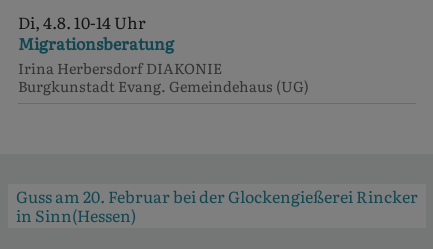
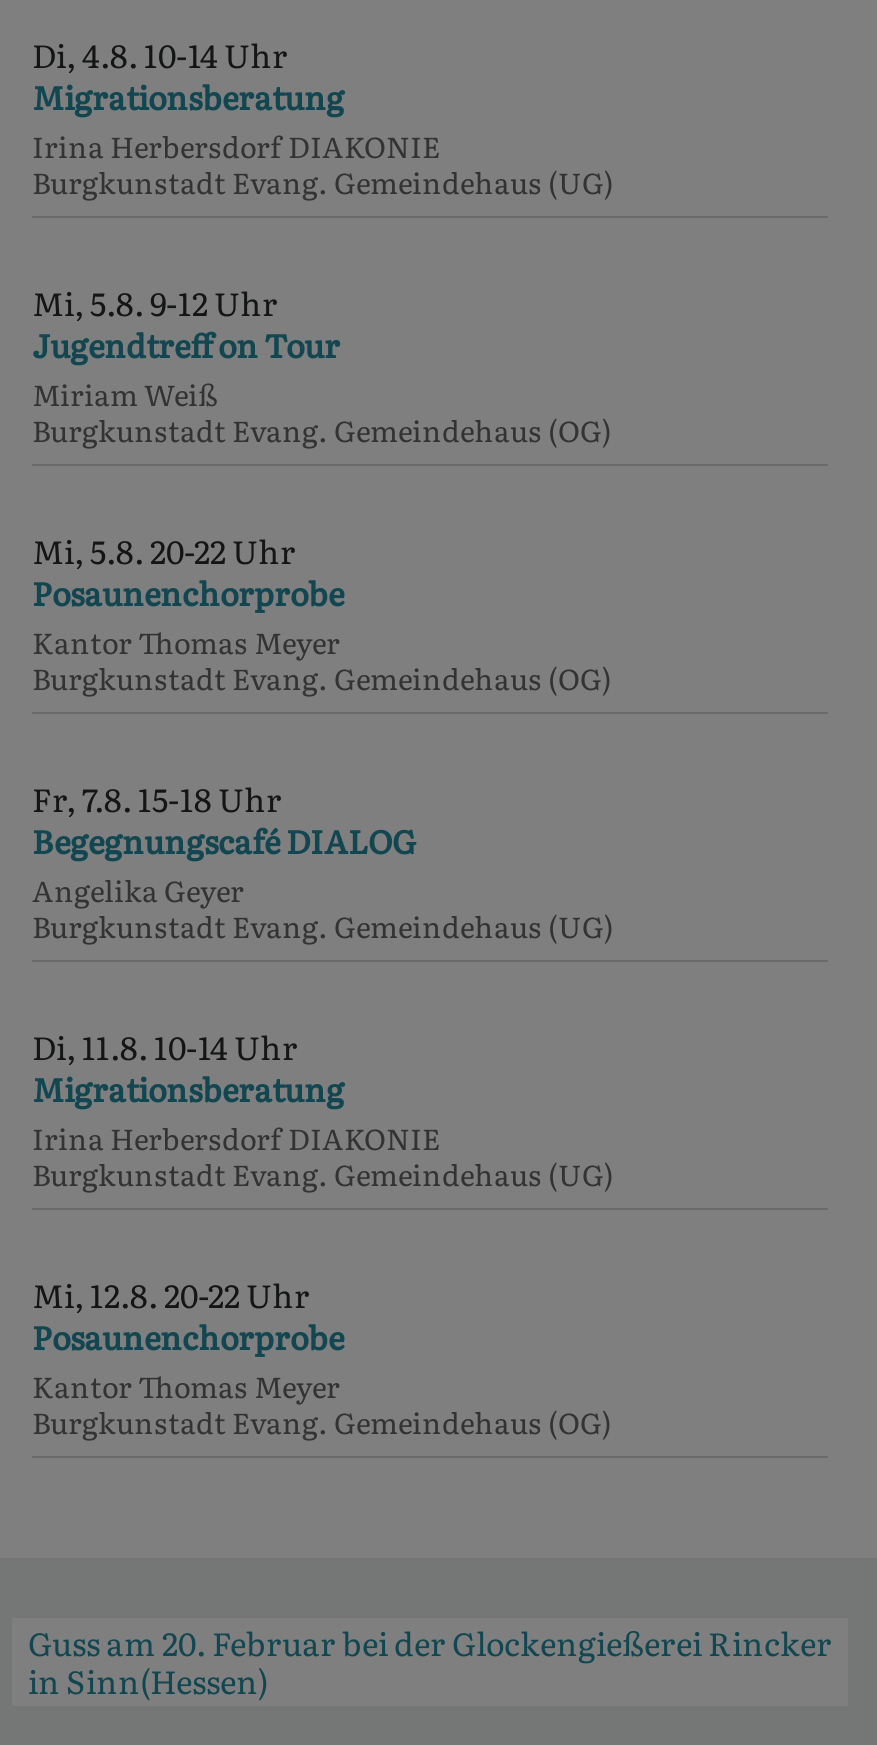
none -> [32,278,614,1442] Mi, 5.8. 9-12 Uhr | Jugendtreff on Tour | Miriam Weiß | Burgkunstadt Evang. Gemeindehaus (OG) | Mi, 5.8. 20-22 Uhr | Posaunenchorprobe | Kantor Thomas Meyer | Burgkunstadt Evang. Gemeindehaus (OG) | Fr, 7.8. 15-18 Uhr | Begegnungscafé DIALOG | Angelika Geyer | Burgkunstadt Evang. Gemeindehaus (UG) | Di, 11.8. 10-14 Uhr | Migrationsberatung | Irina Herbersdorf DIAKONIE | Burgkunstadt Evang. Gemeindehaus (UG) | Mi, 12.8. 20-22 Uhr | Posaunenchorprobe | Kantor Thomas Meyer | Burgkunstadt Evang. Gemeindehaus (OG)

